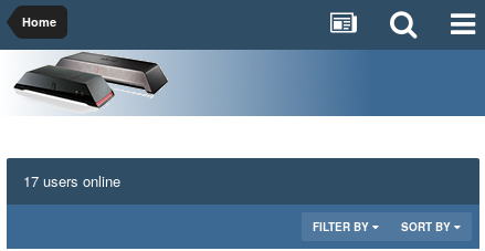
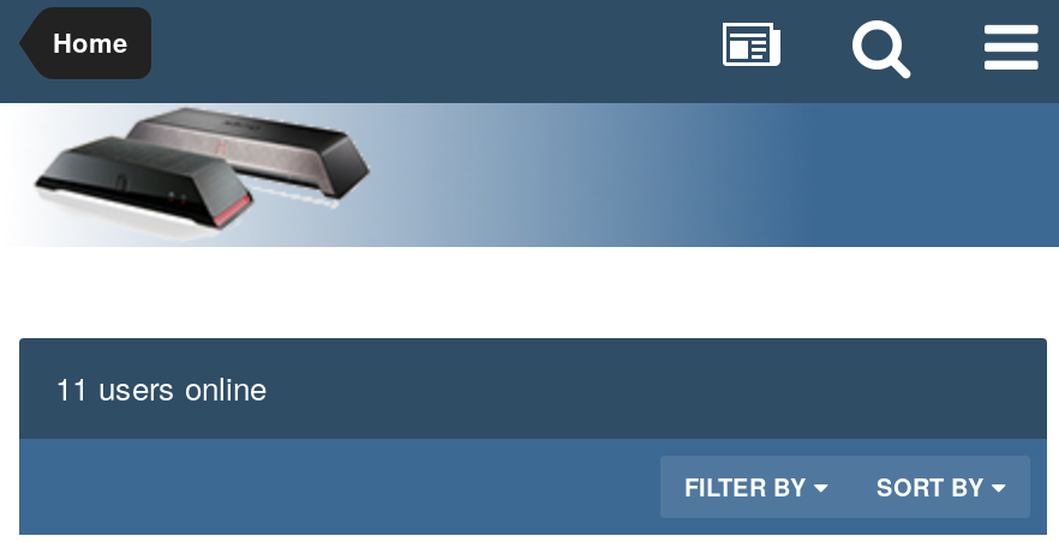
[23,170,120,191] 17 users online -> [55,365,267,410] 11 users online

